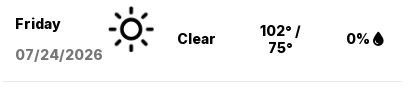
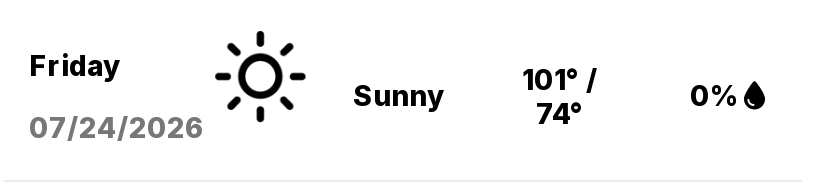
[177,22,301,56] Clear | 102° / | 75° -> [353,62,598,130] Sunny | 101° / | 74°

